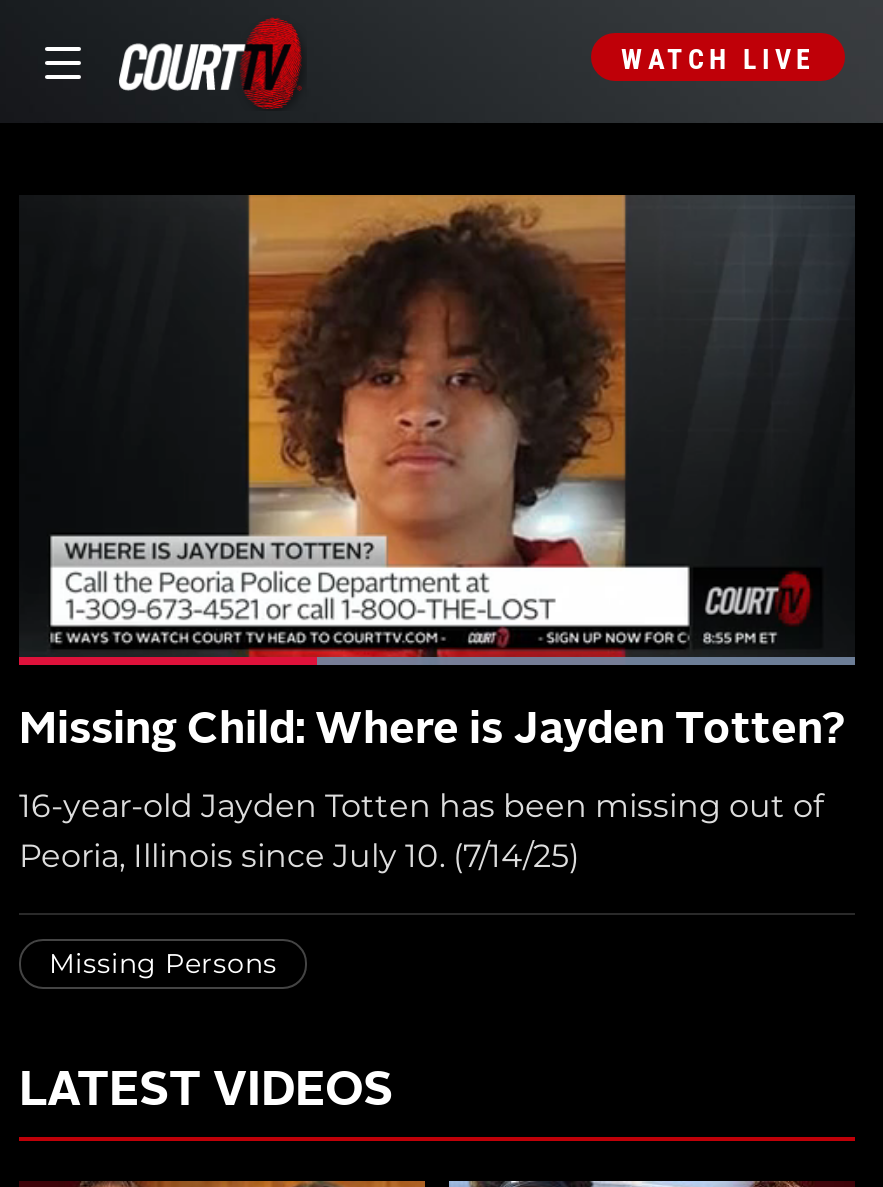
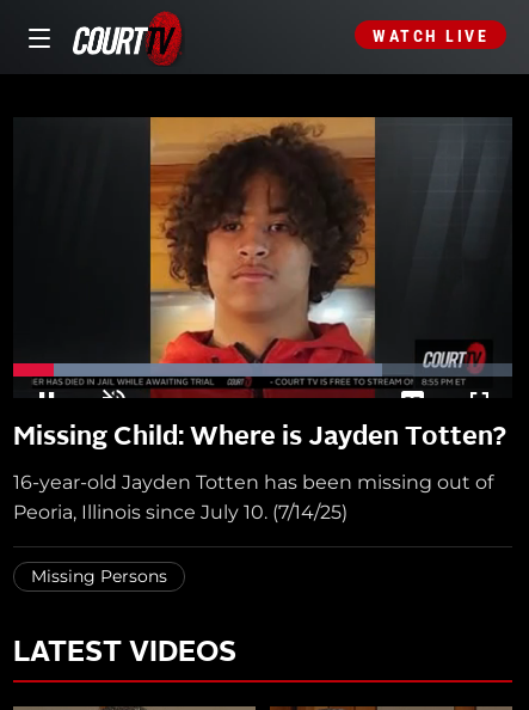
[17,533,857,667] [image] -> [12,320,512,399] [image]

